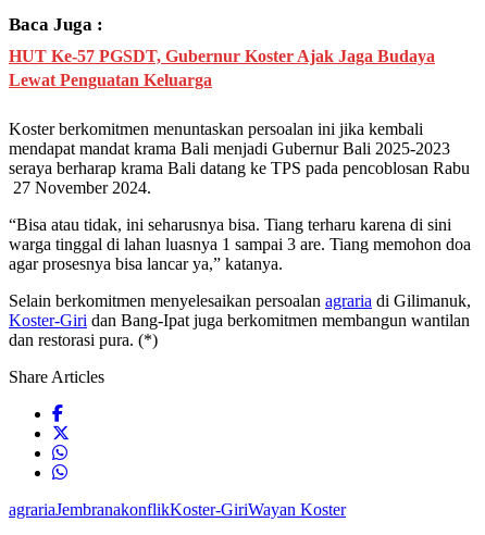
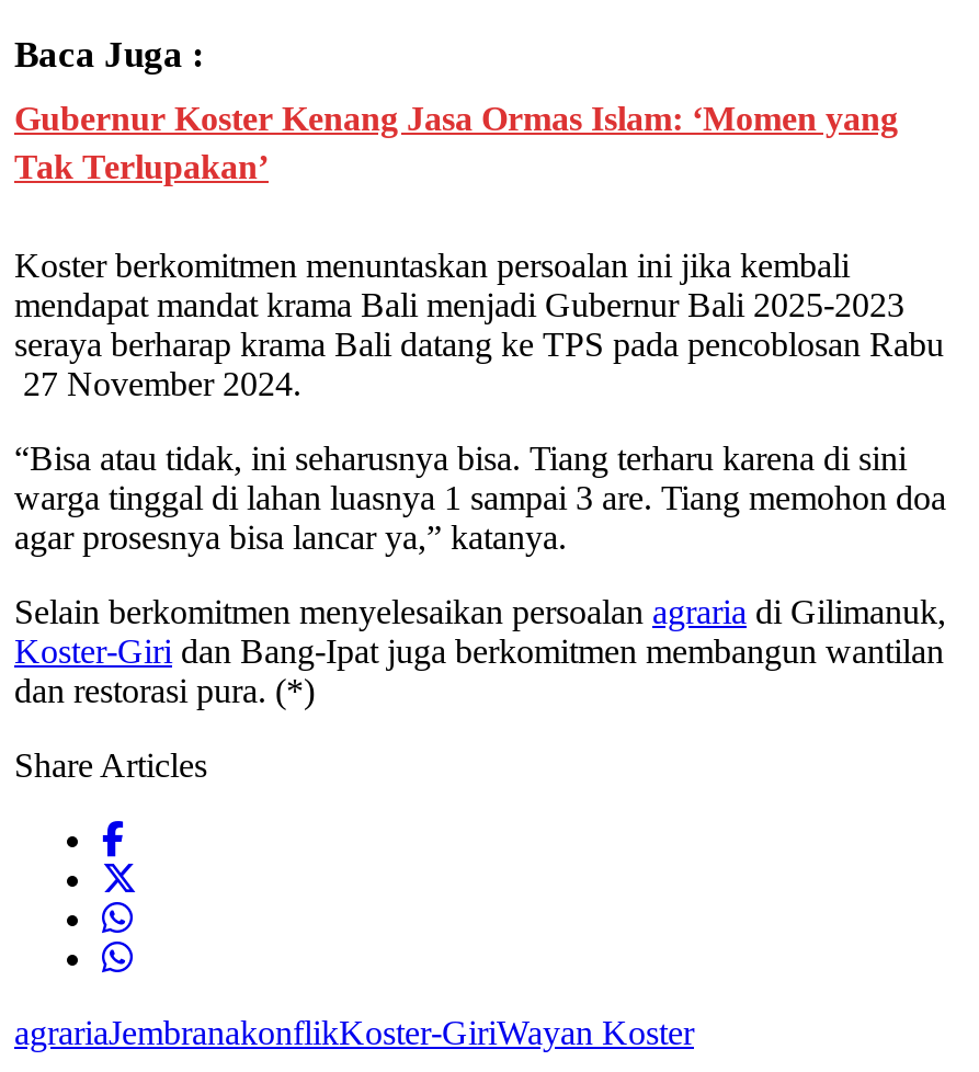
[9,47,435,89] HUT Ke-57 PGSDT, Gubernur Koster Ajak Jaga Budaya | Lewat Penguatan Keluarga -> [14,100,898,185] Gubernur Koster Kenang Jasa Ormas Islam: ‘Momen yang | Tak Terlupakan’

